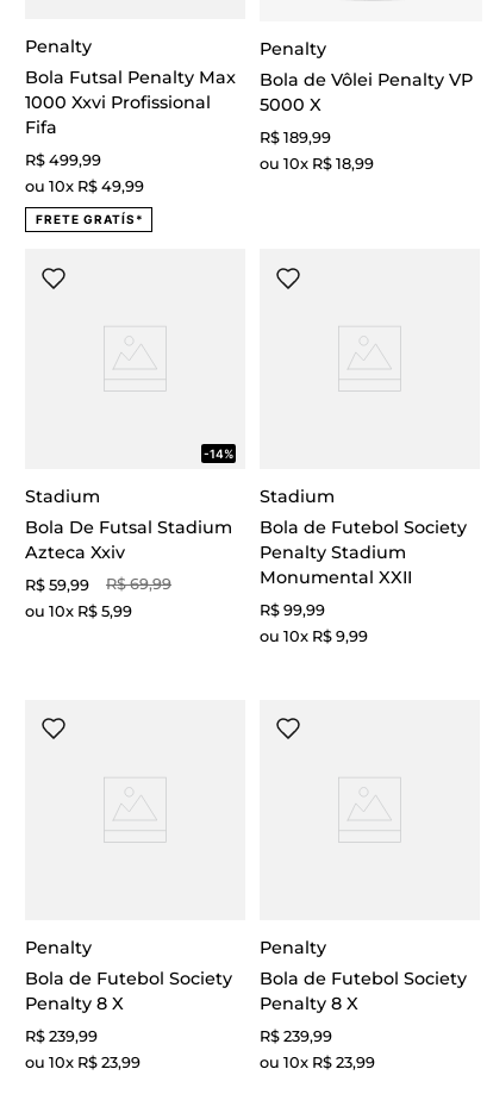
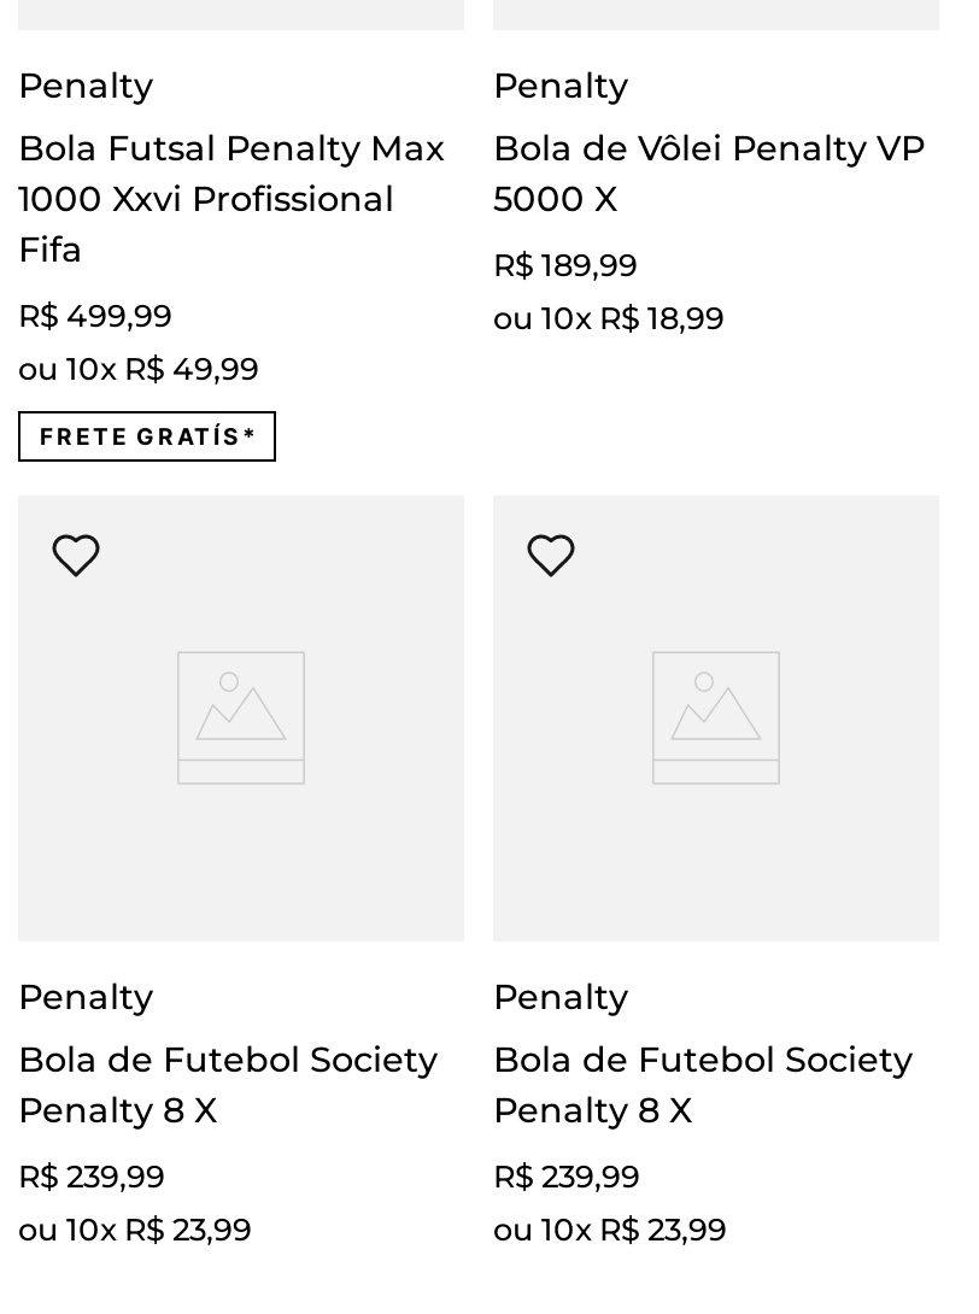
[25,448,233,621] -14% | Stadium | Bola De Futsal Stadium | Azteca Xxiv | R$ 59,99 | R$ 69,99 | ou 10x R$ 5,99 -> none
[260,486,467,646] Stadium | Bola de Futebol Society | Penalty Stadium | Monumental XXII | R$ 99,99 | ou 10x R$ 9,99 -> none

